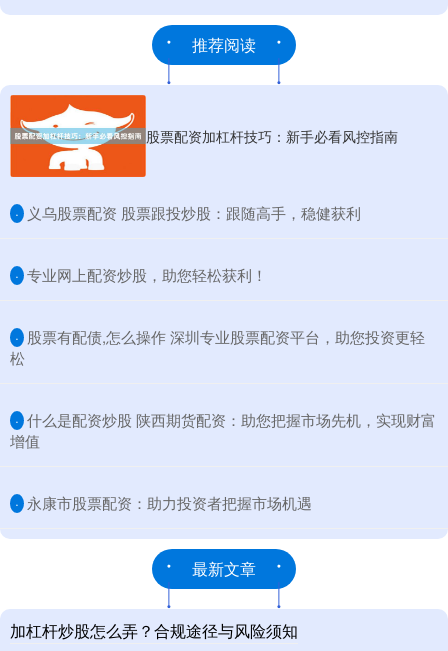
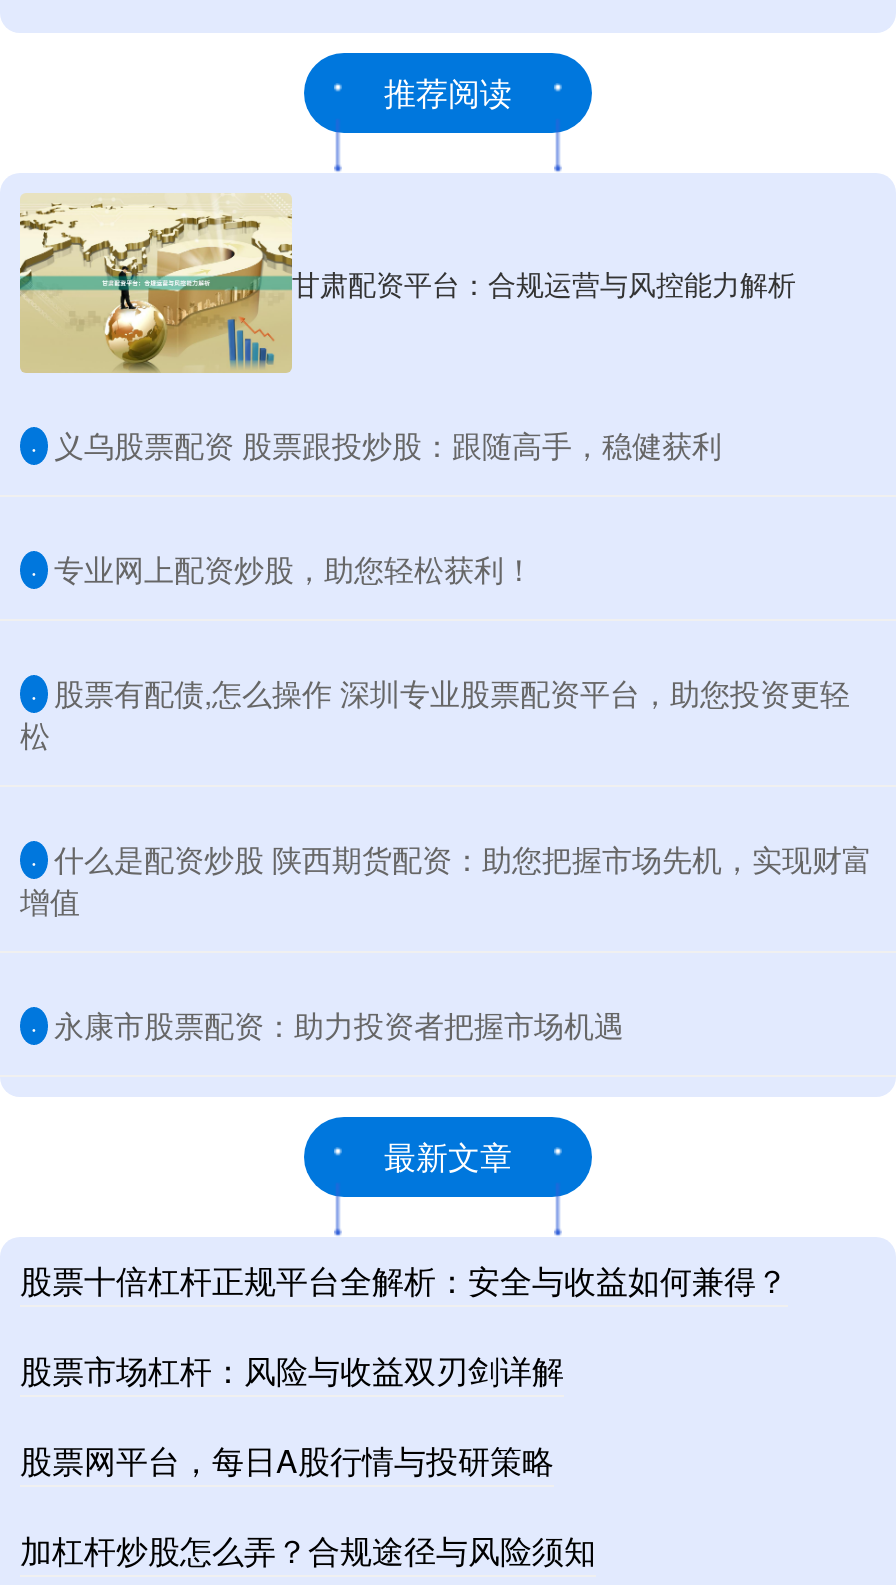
[9,94,398,177] [image] | 股票配资加杠杆技巧：新手必看风控指南 -> [20,193,796,373] [image] | 甘肃配资平台：合规运营与风控能力解析
none -> [20,1256,788,1482] 股票十倍杠杆正规平台全解析：安全与收益如何兼得？ | 股票市场杠杆：风险与收益双刃剑详解 | 股票网平台，每日A股行情与投研策略

